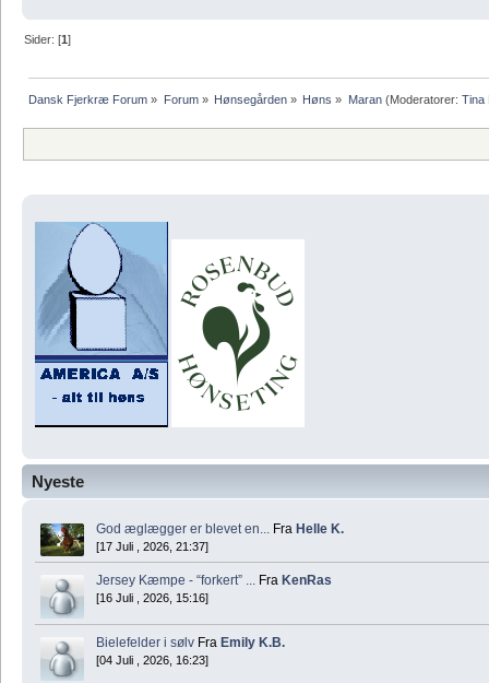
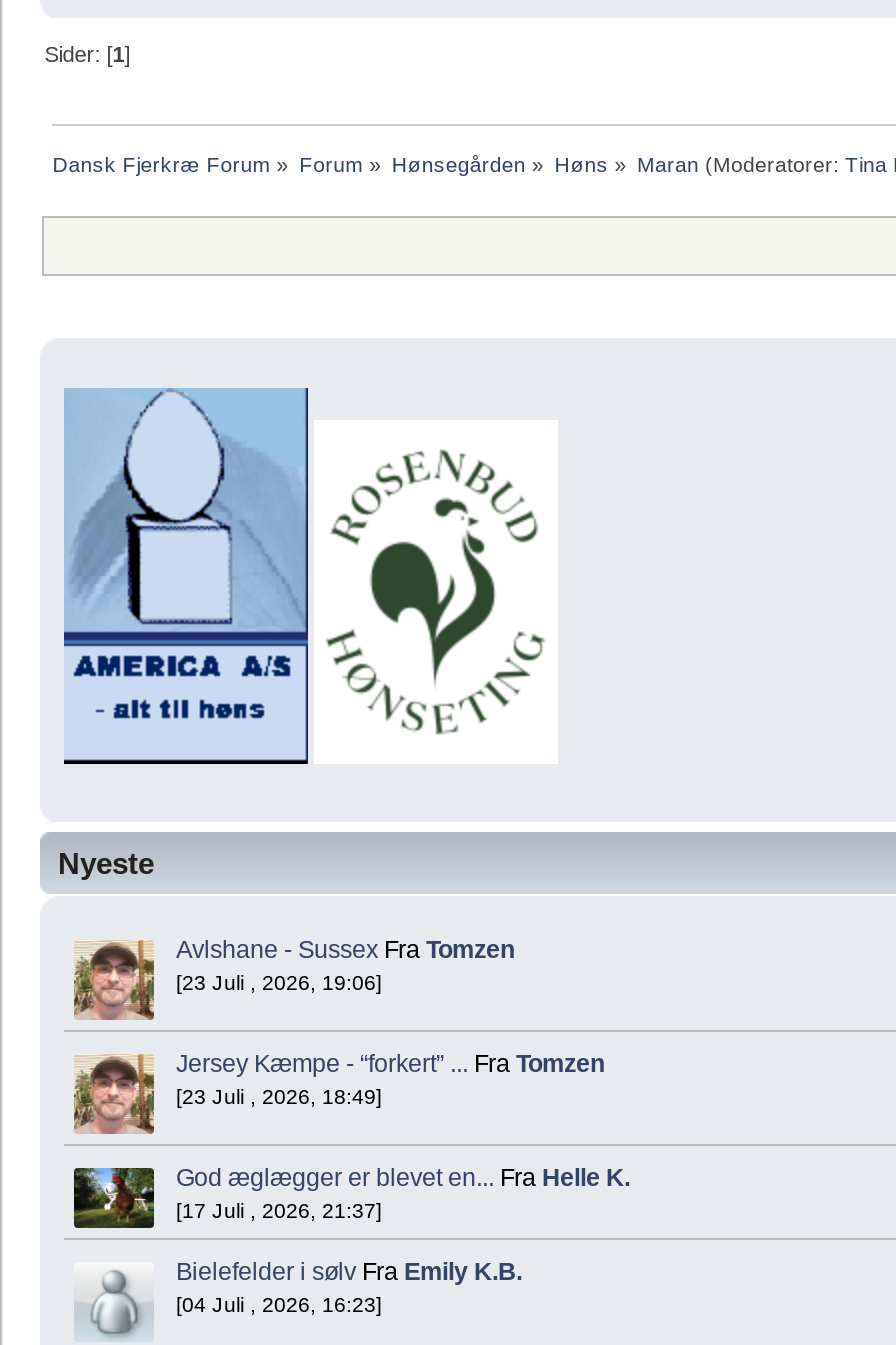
none -> [72,937,604,1109] [image] | Avlshane - Sussex Fra Tomzen | [23 Juli , 2026, 19:06] | Jersey Kæmpe - “forkert” ... Fra Tomzen | [23 Juli , 2026, 18:49]
none -> [72,1052,156,1136] [image]
moved [39,521,344,557] -> [72,1164,630,1230]: [image] | God æglægger er blevet en... Fra Helle K. | [17 Juli , 2026, 21:37]
[96,573,332,605] Jersey Kæmpe - “forkert” ... Fra KenRas | [16 Juli , 2026, 15:16] -> none

